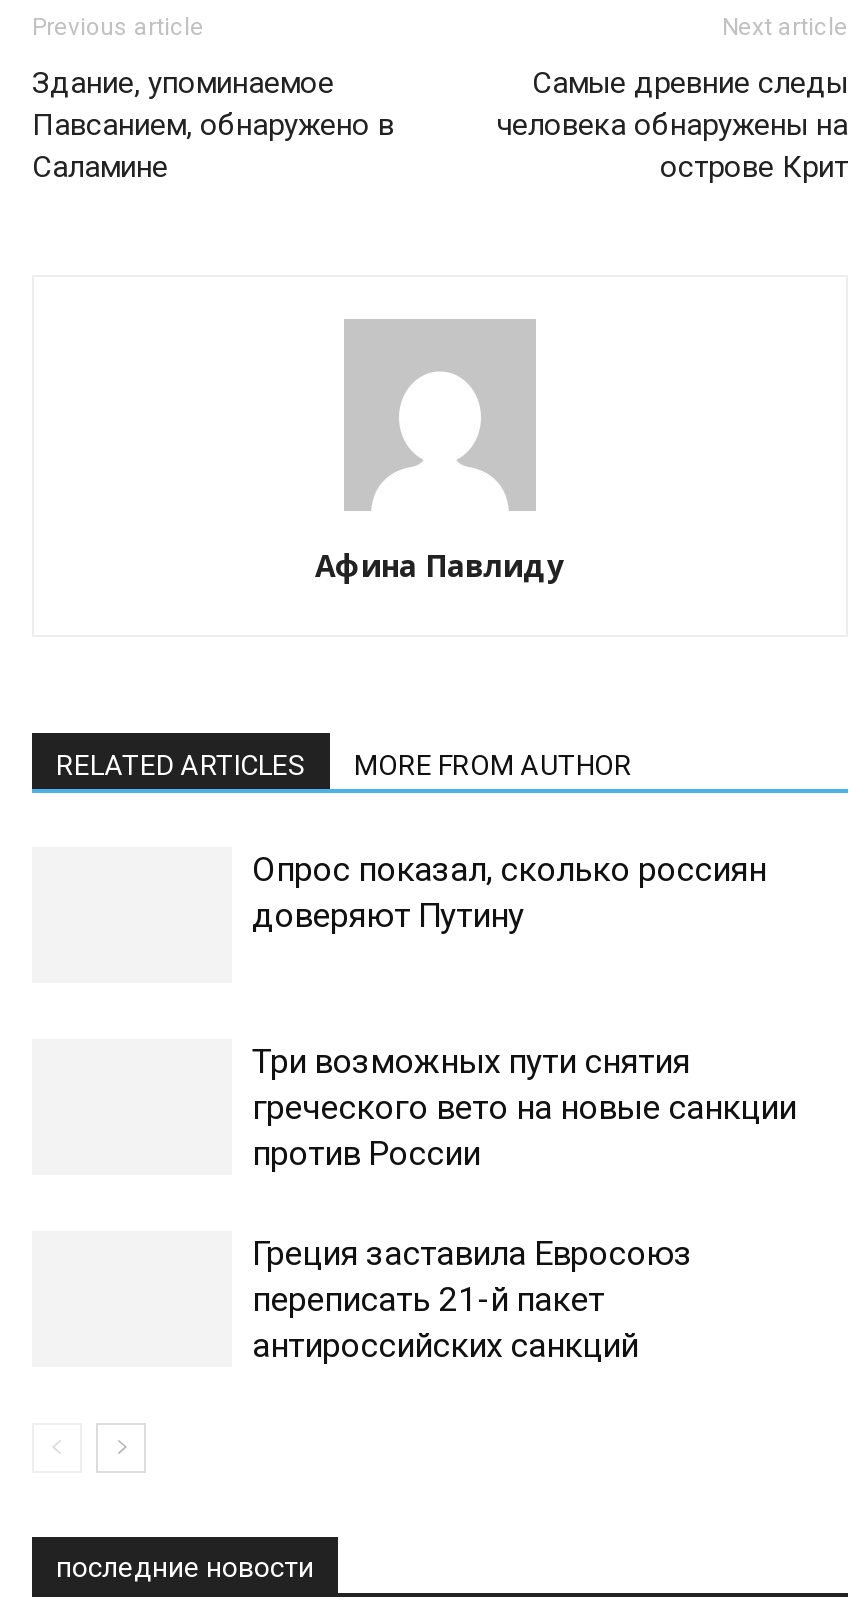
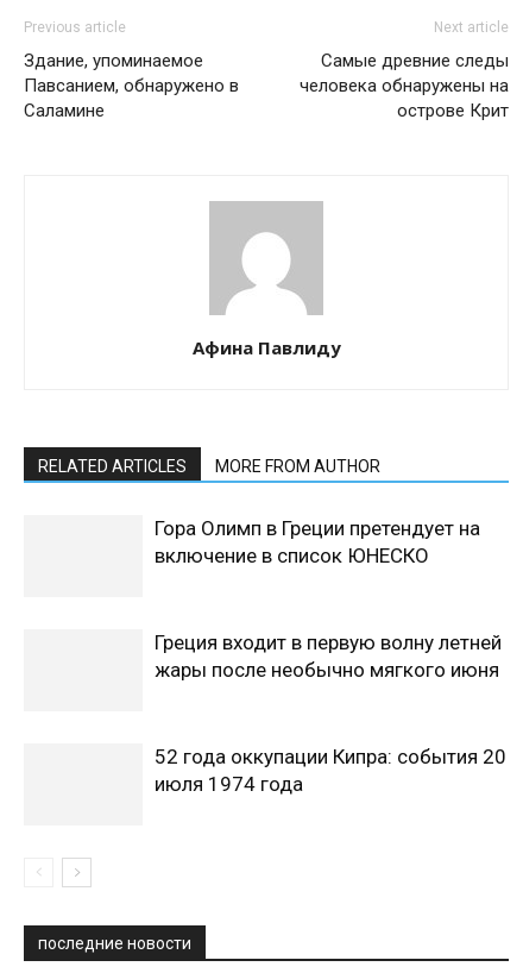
[252,849,766,935] Опрос показал, сколько россиян | доверяют Путину -> [155,517,480,568] Гора Олимп в Греции претендует на | включение в список ЮНЕСКО
[252,1041,796,1173] Три возможных пути снятия | греческого вето на новые санкции | против России -> [155,631,502,682] Греция входит в первую волну летней | жары после необычно мягкого июня
[252,1233,692,1365] Греция заставила Евросоюз | переписать 21-й пакет | антироссийских санкций -> [155,745,506,796] 52 года оккупации Кипра: события 20 | июля 1974 года

